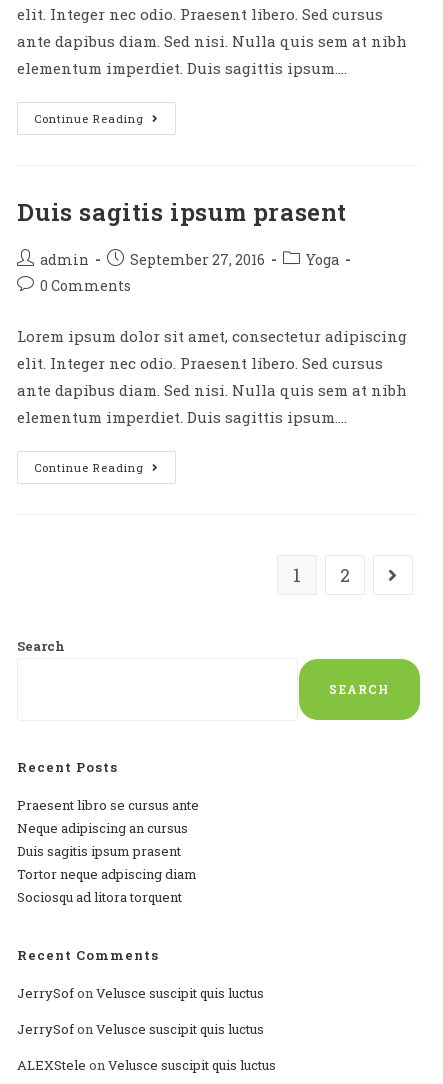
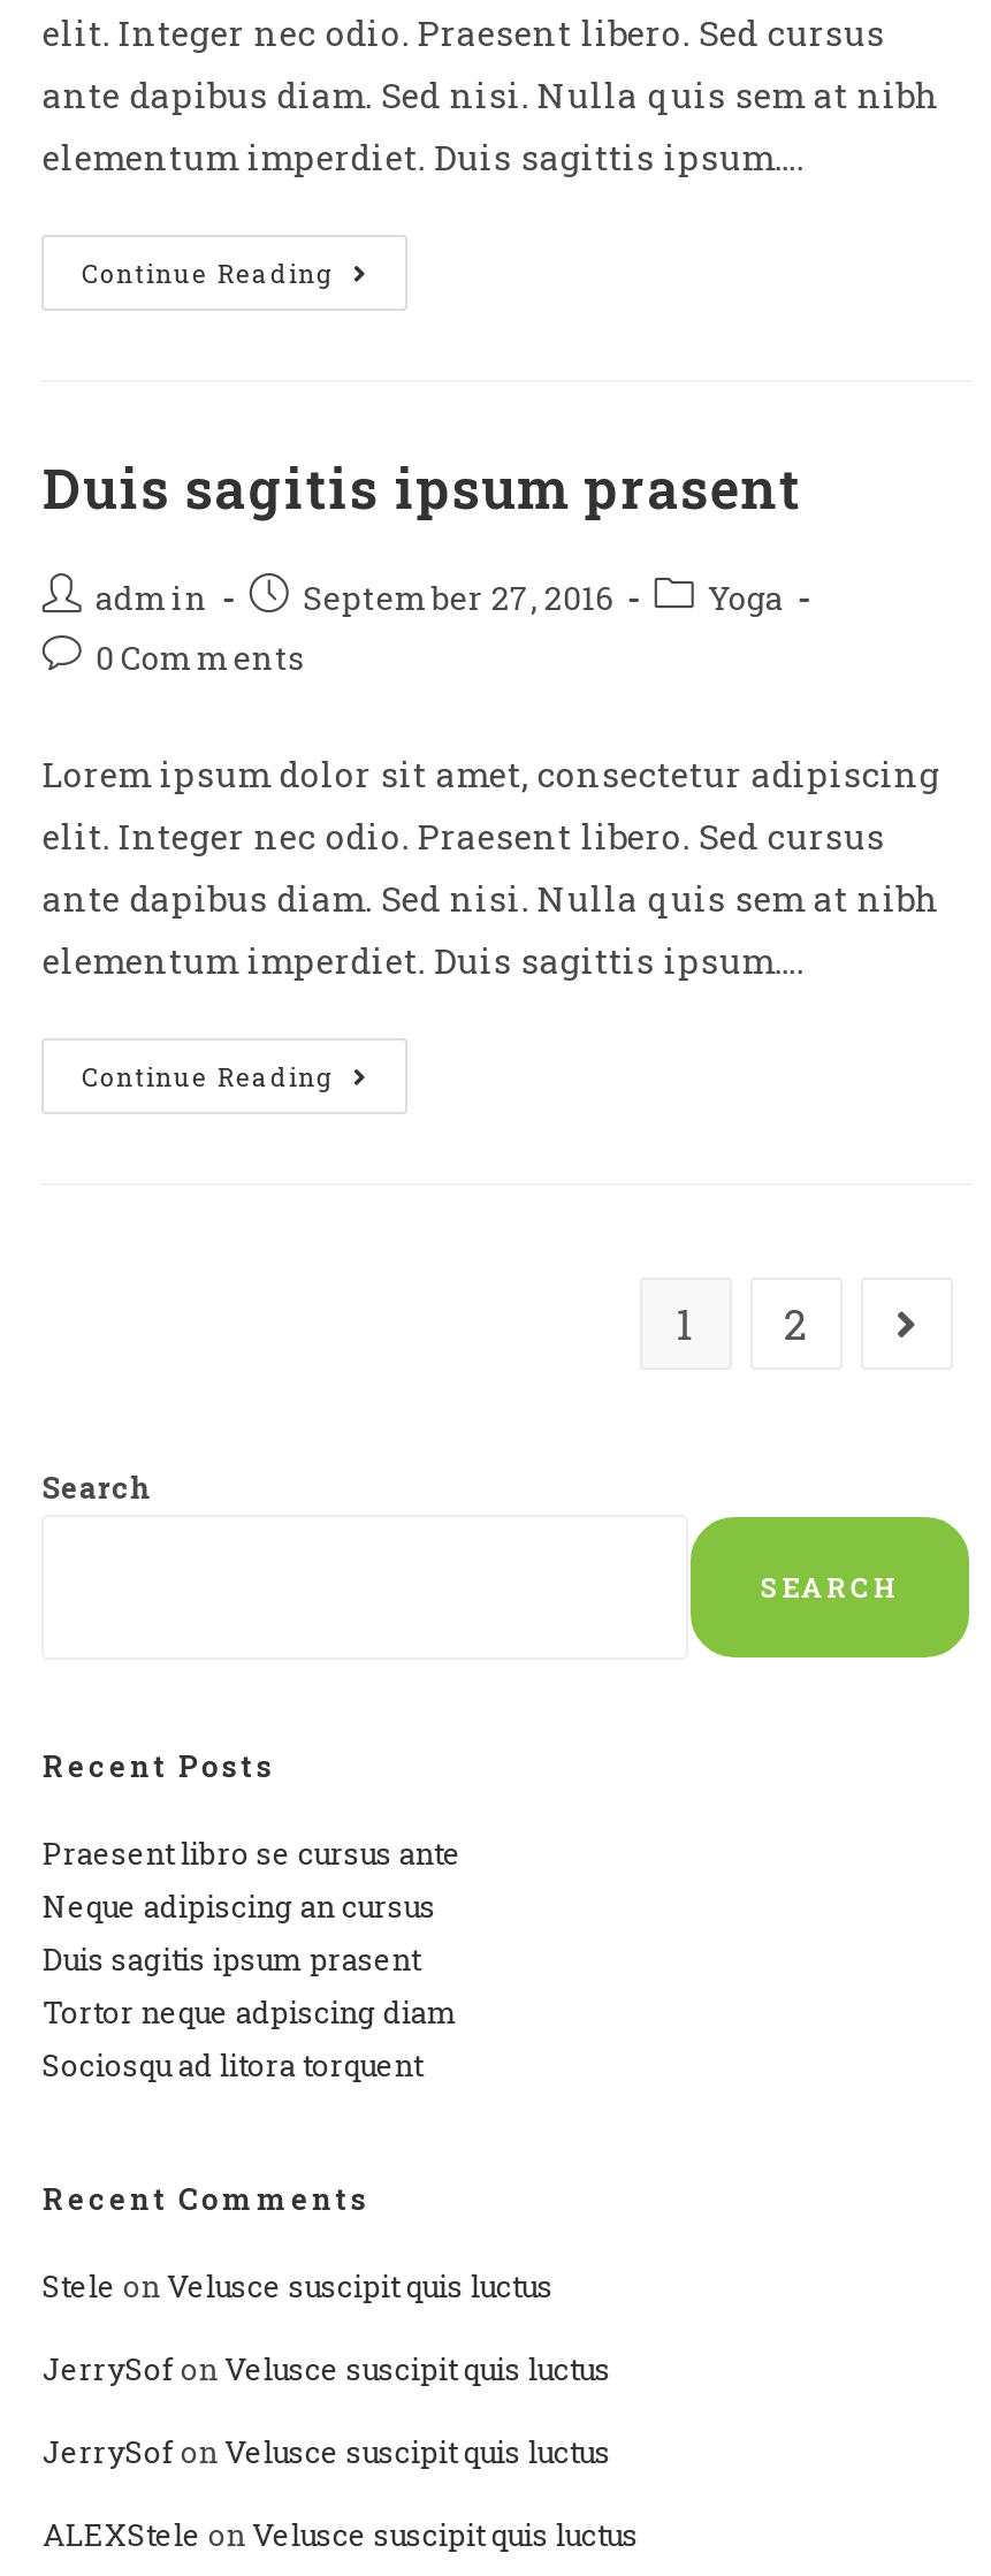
none -> [42,2265,553,2306] Stele on Velusce suscipit quis luctus

